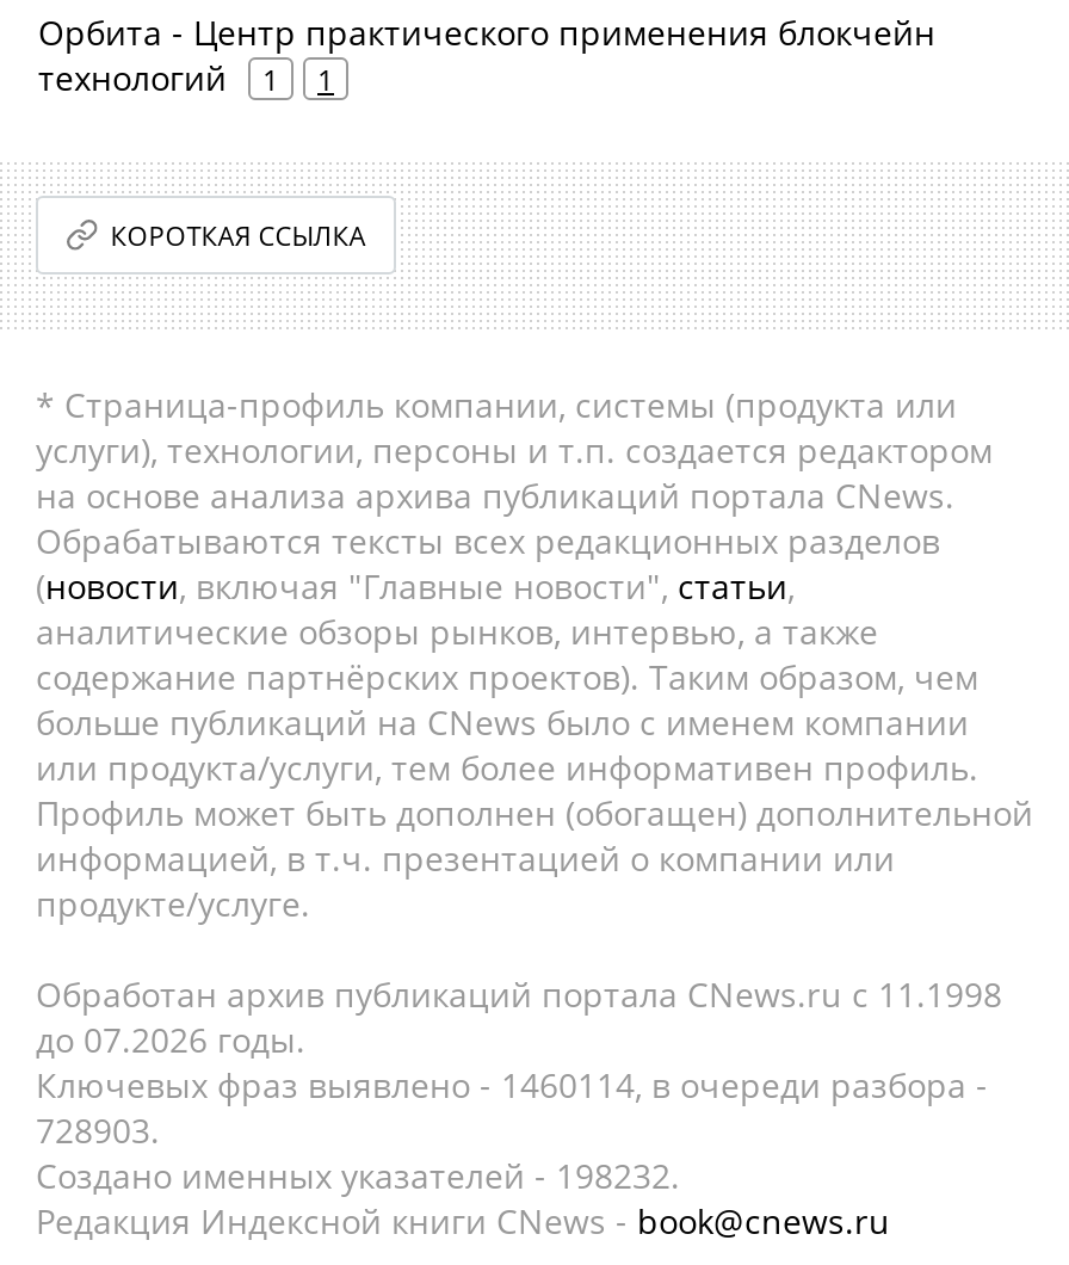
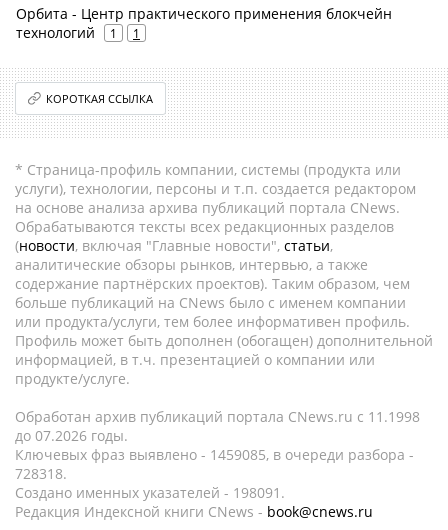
[36,1062,988,1107] Ключевых фраз выявлено - 1460114, в очереди разбора - -> [15,445,414,464] Ключевых фраз выявлено - 1459085, в очереди разбора -
[36,1107,160,1153] 728903. -> [15,464,67,483] 728318.
[36,1153,680,1198] Создано именных указателей - 198232. -> [15,483,285,502] Создано именных указателей - 198091.

